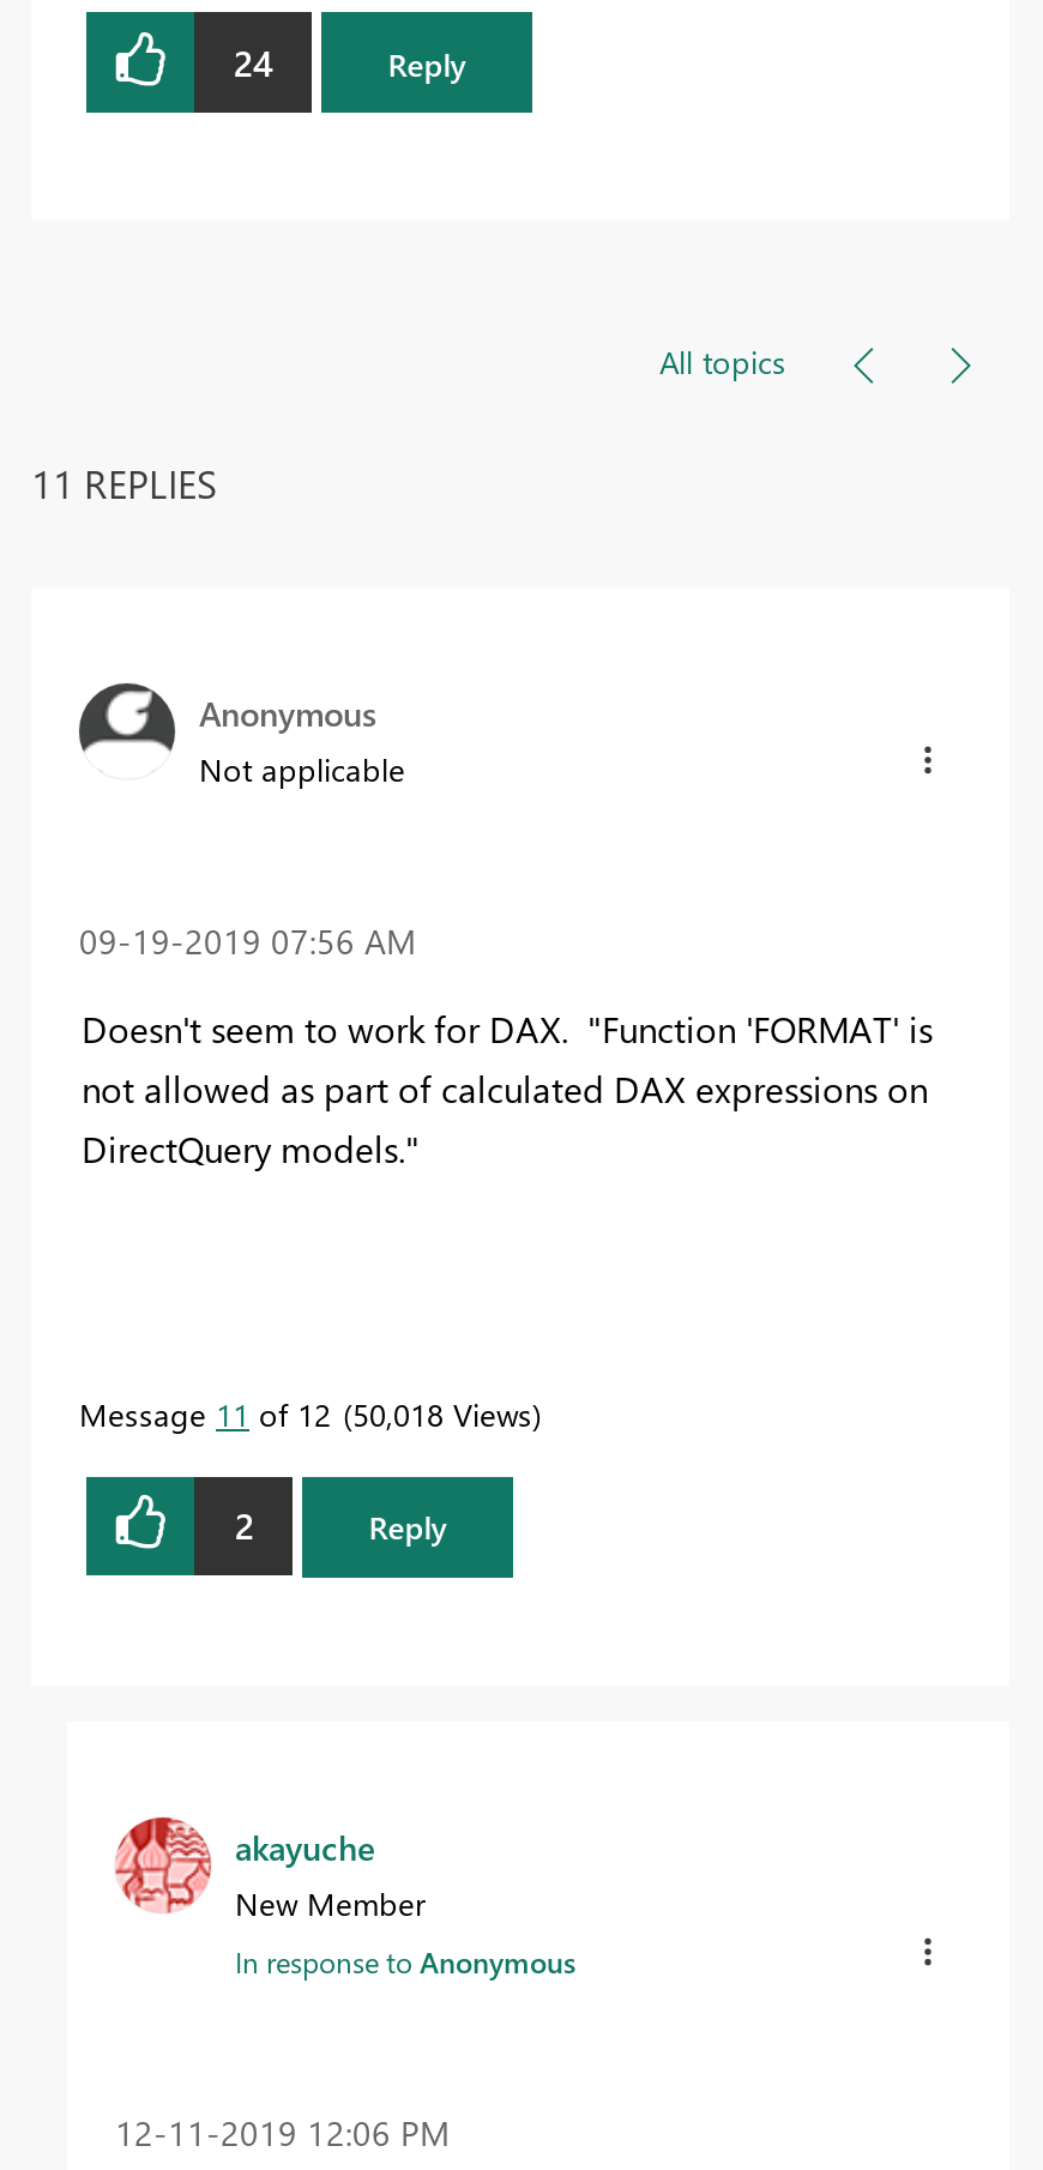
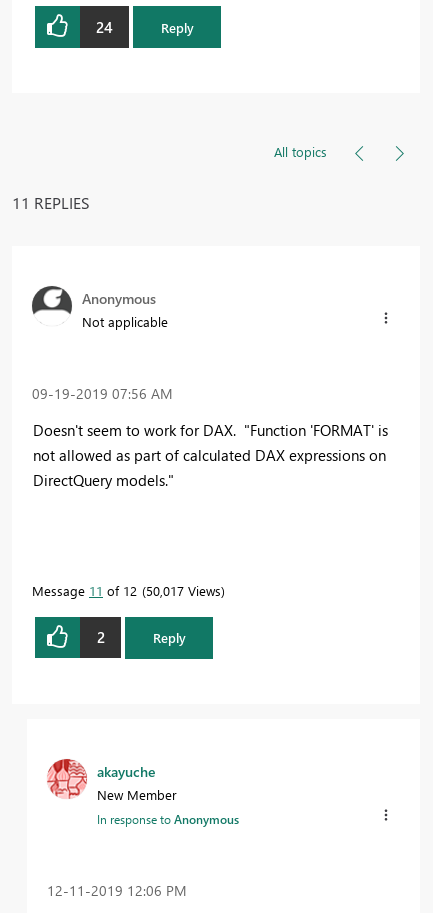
[79,1392,532,1433] Message 11 of 12 50,018 Views -> [32,581,221,598] Message 11 of 12 50,017 Views

